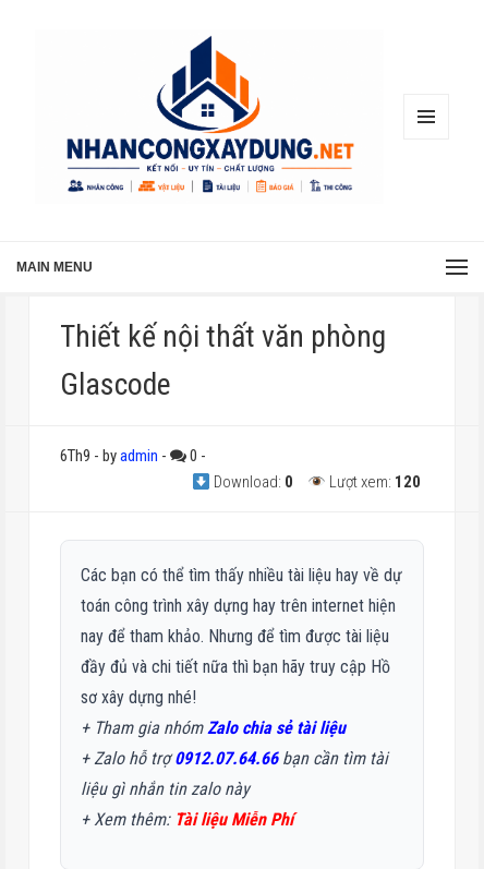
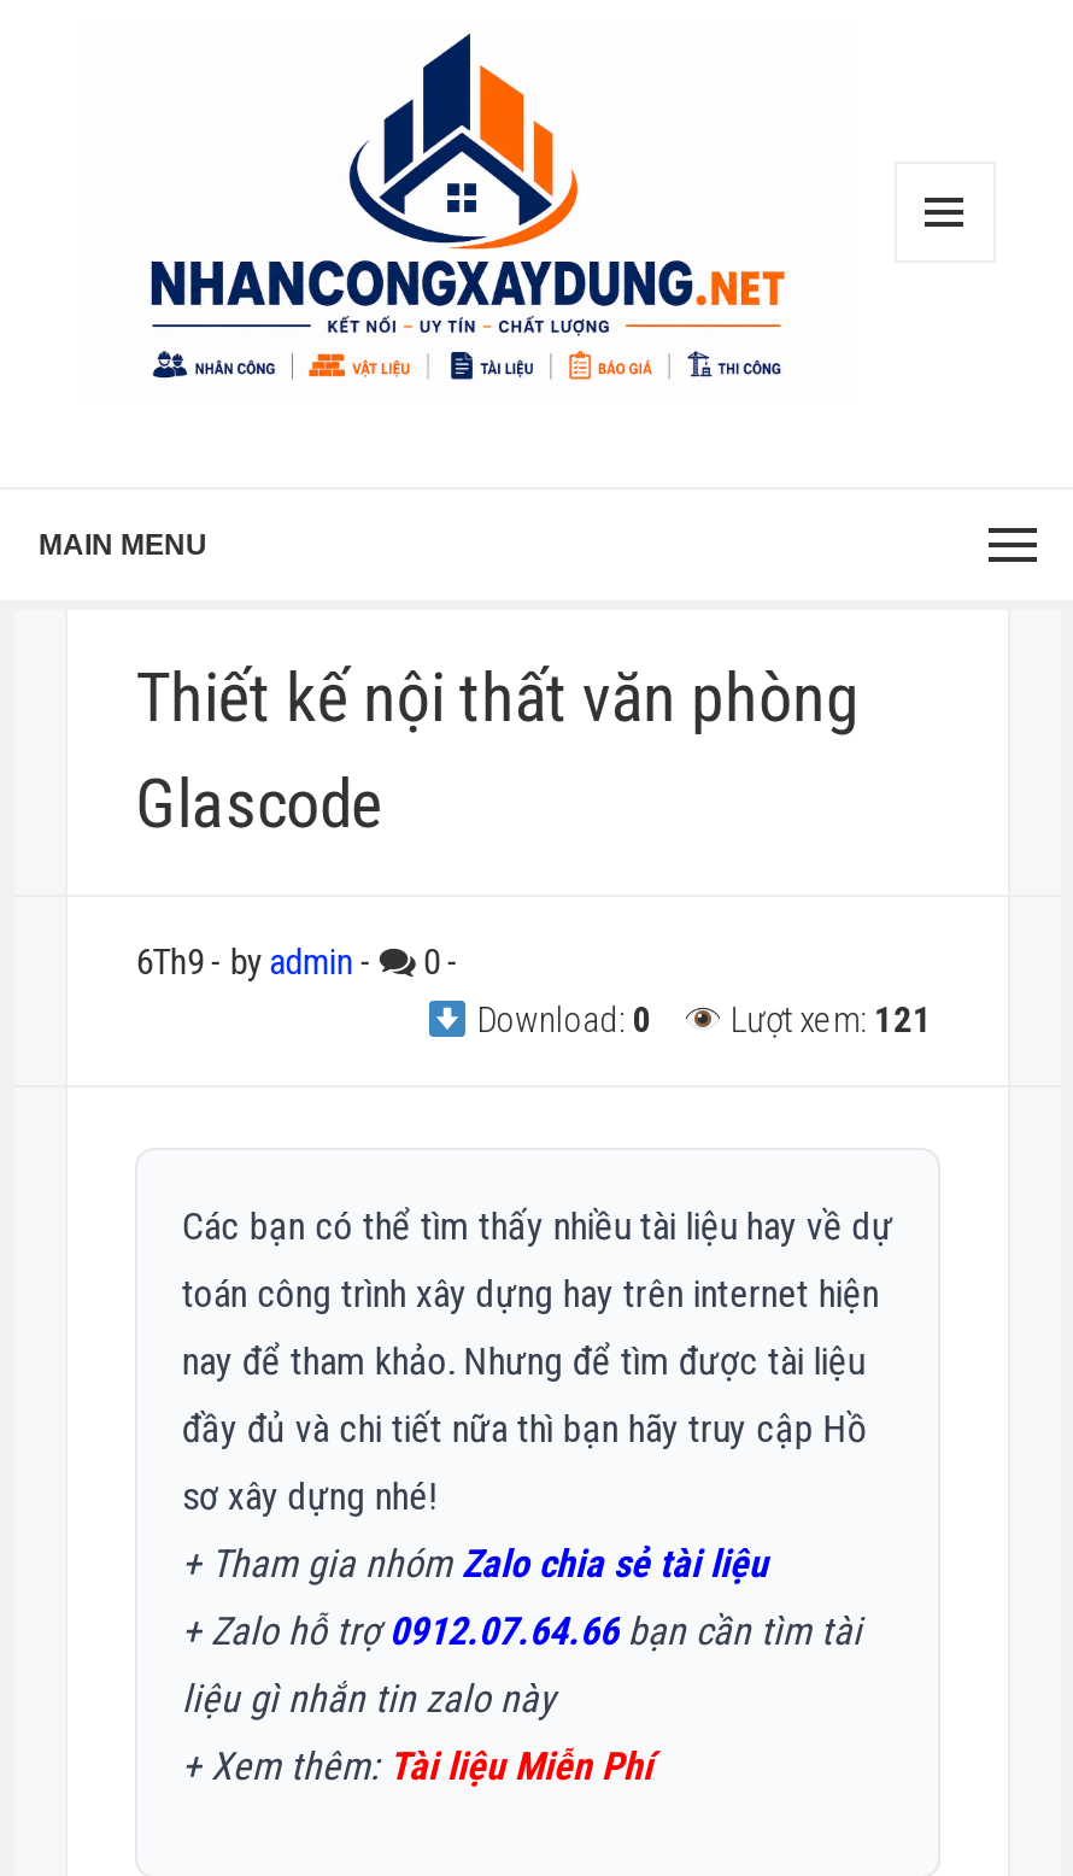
[211,473,420,492] Download: 0 Lượt xem: 120 -> [469,999,932,1043] Download: 0 Lượt xem: 121

